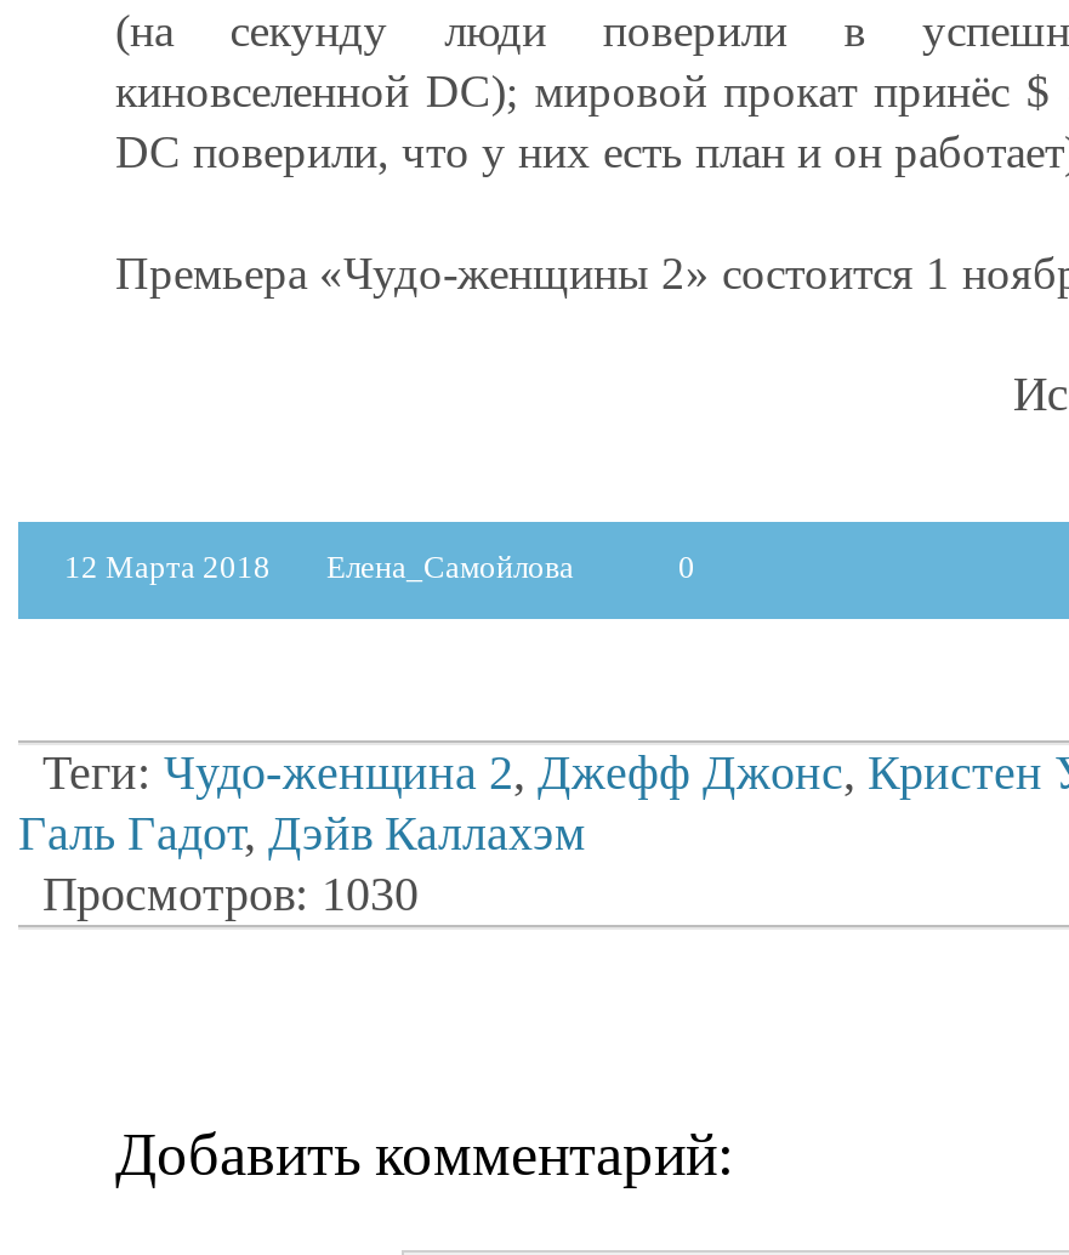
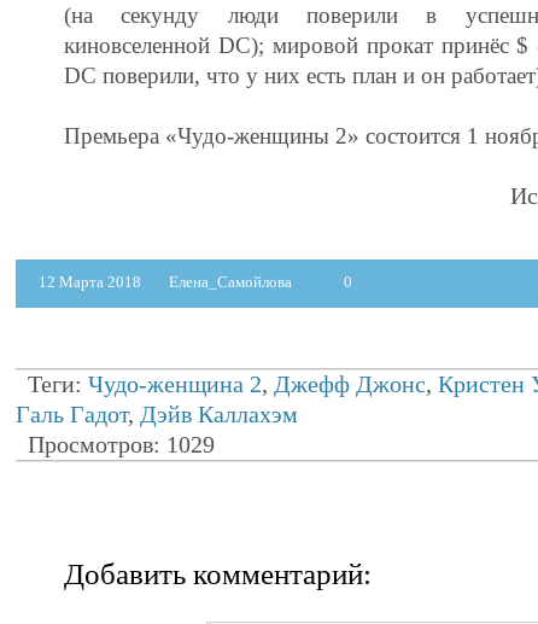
[18,867,419,920] Просмотров: 1030 -> [16,431,215,457] Просмотров: 1029

